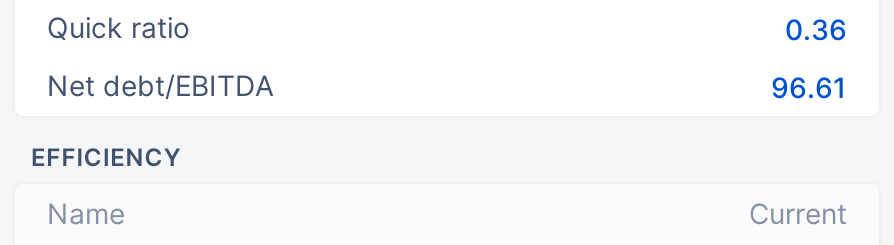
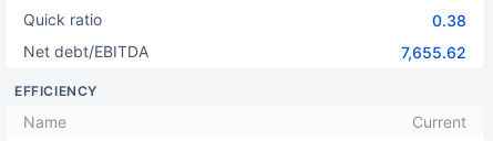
[785,11,847,45] 0.36 -> [432,11,466,29] 0.38
[771,69,847,103] 96.61 -> [401,43,466,61] 7,655.62

